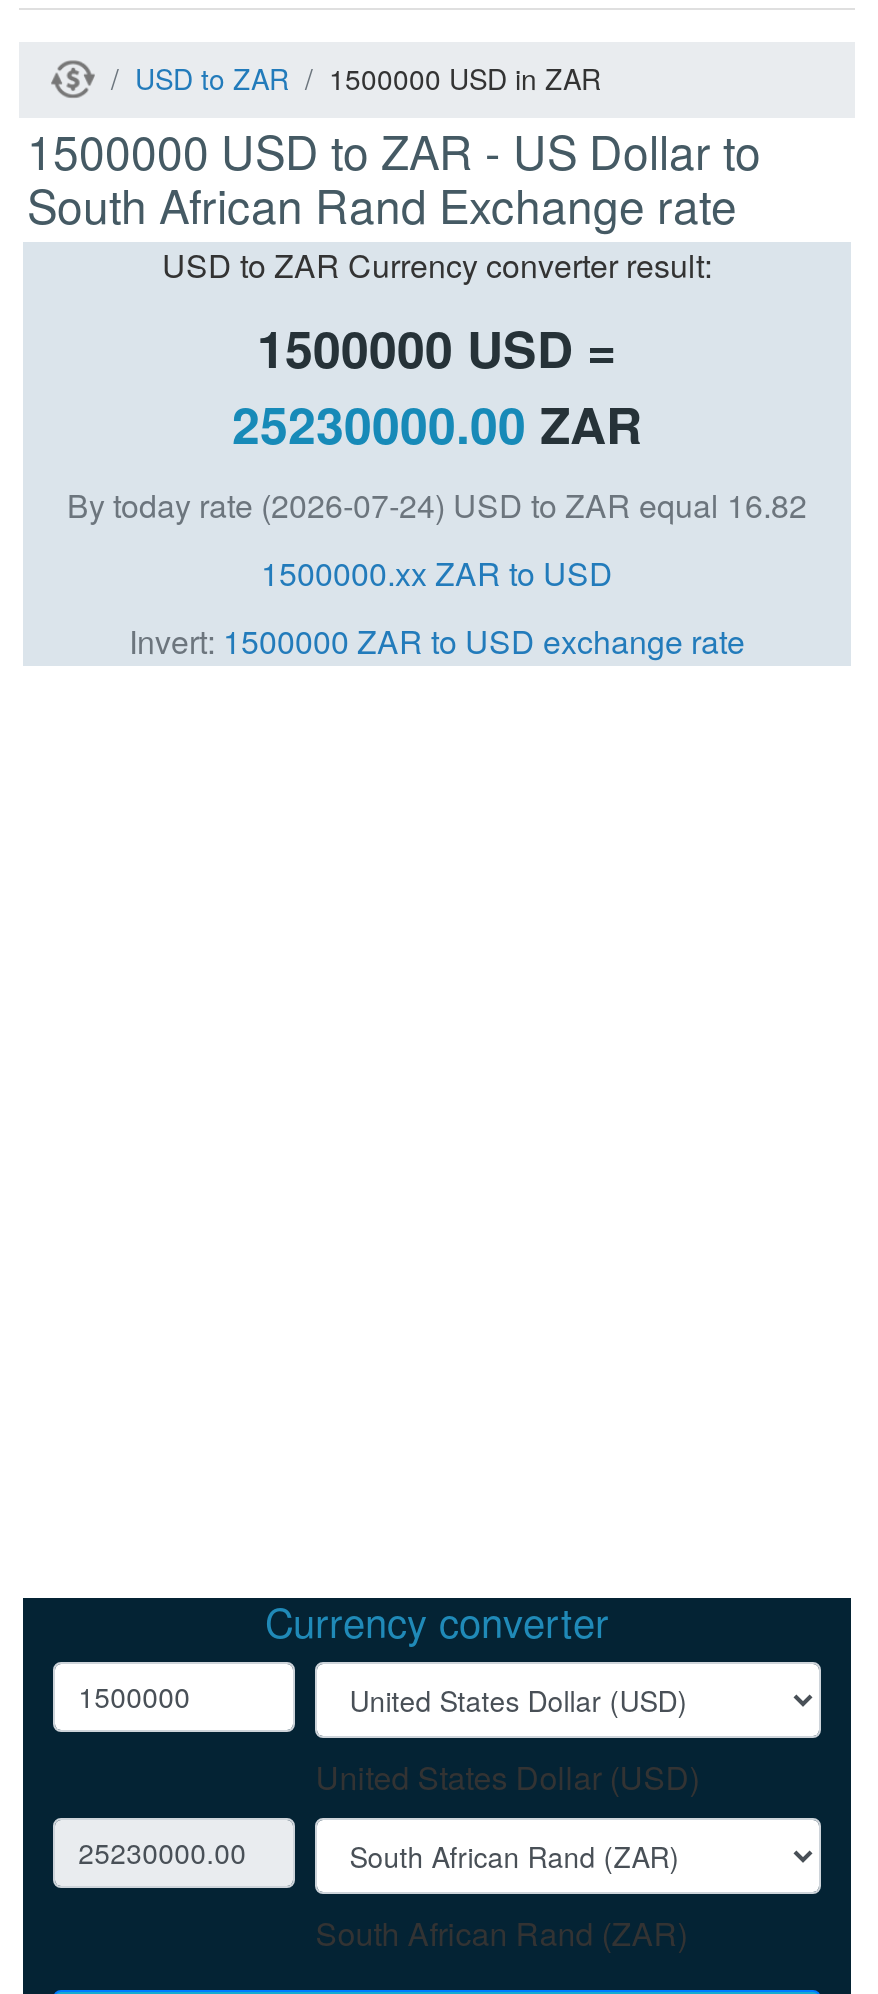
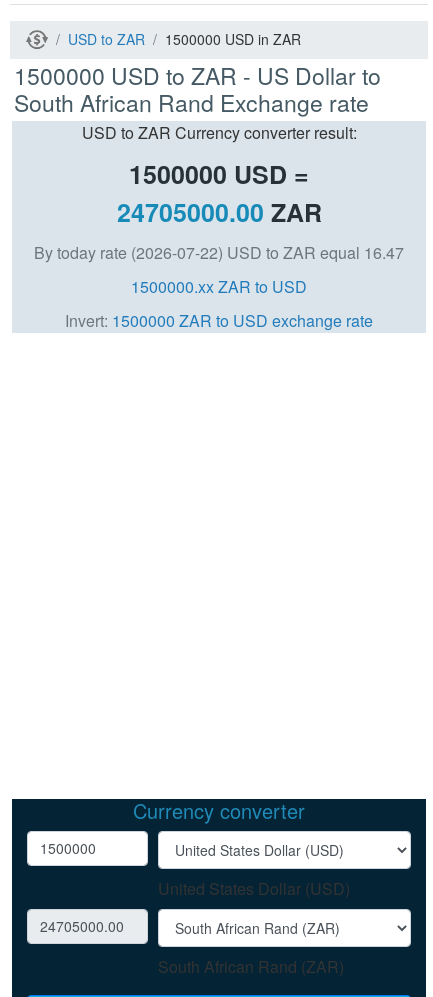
[232,389,642,461] 25230000.00 ZAR -> [116,194,321,230] 24705000.00 ZAR
[67,483,807,529] By today rate (2026-07-24) USD to ZAR equal 16.82 -> [34,241,404,264] By today rate (2026-07-22) USD to ZAR equal 16.47

